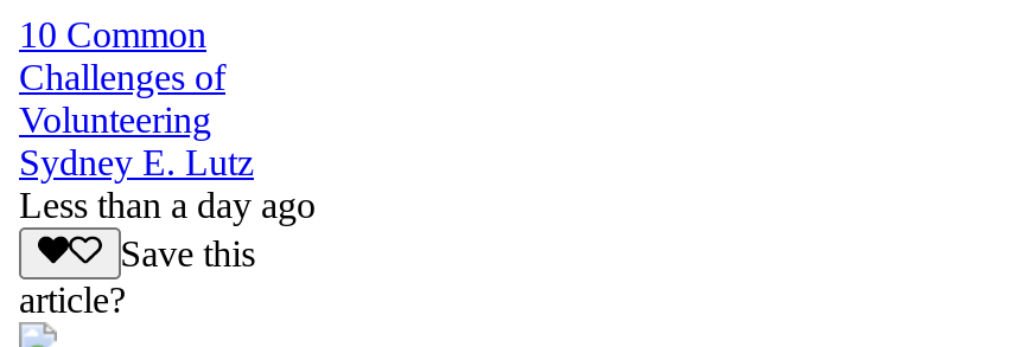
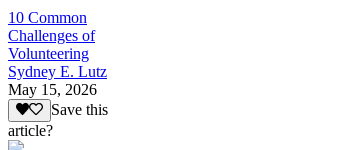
[19,184,316,224] Less than a day ago -> [8,81,97,98] May 15, 2026

